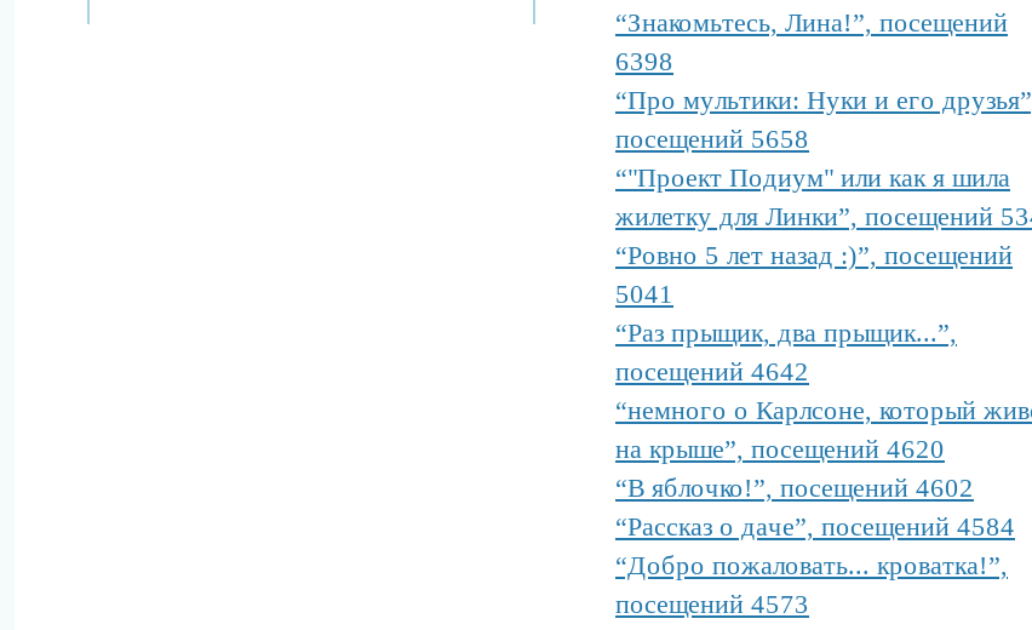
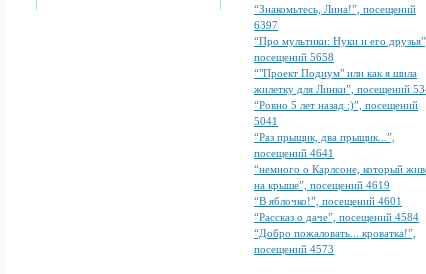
[615,46,673,75] 6398 -> [254,19,278,31] 6397
[615,356,809,385] посещений 4642 -> [254,147,334,159] посещений 4641
[615,433,945,462] на крыше”, посещений 4620 -> [254,179,390,191] на крыше”, посещений 4619
[615,472,974,501] “В яблочко!”, посещений 4602 -> [254,195,402,207] “В яблочко!”, посещений 4601

